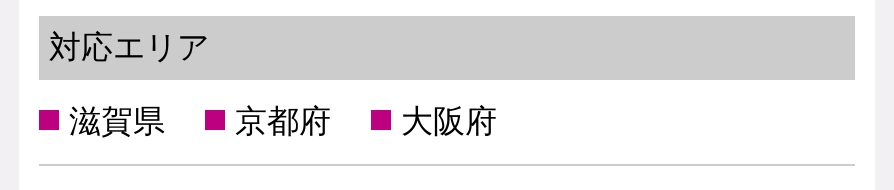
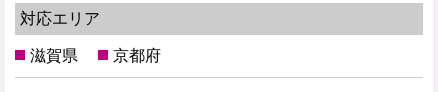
[401,105,497,139] 大阪府 -> none

